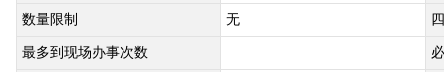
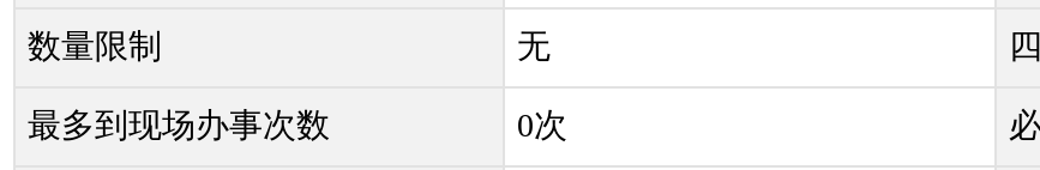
none -> [517,108,567,144] 0次

